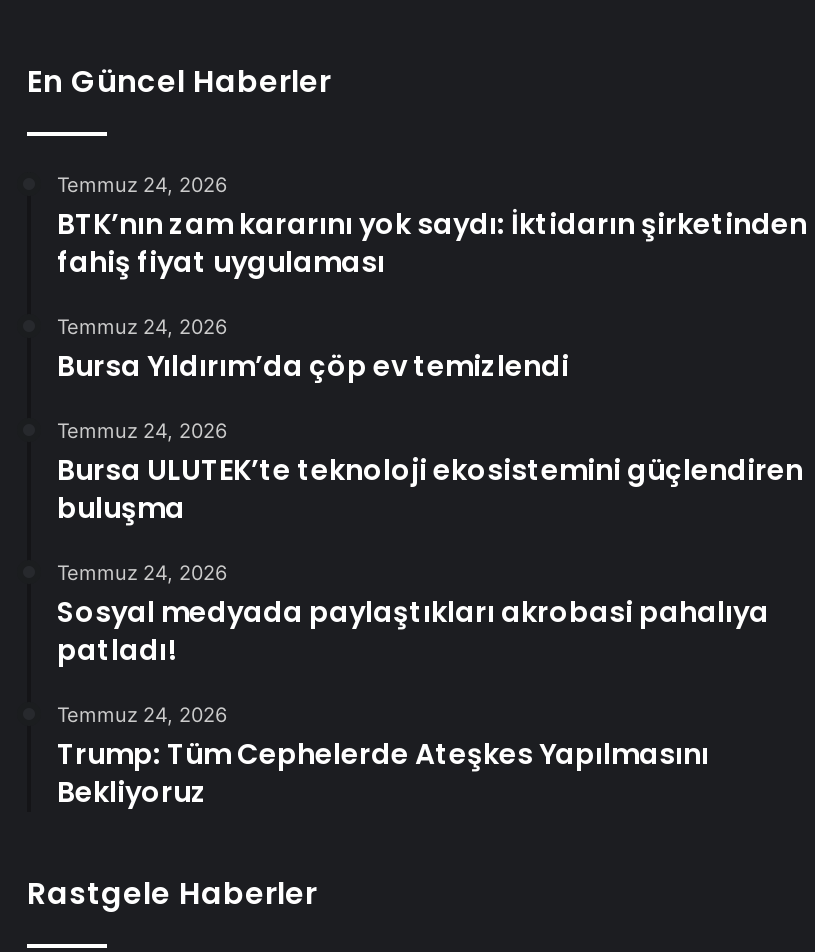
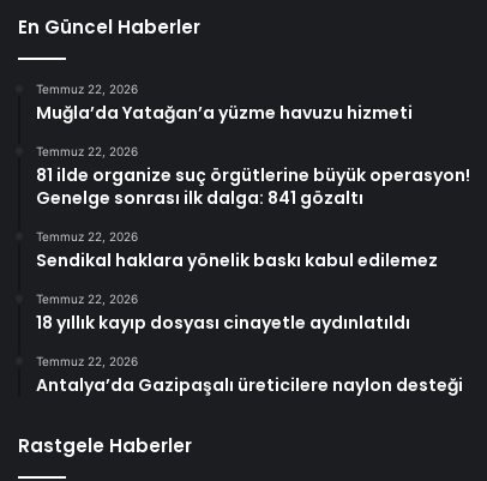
[57,172,807,282] Temmuz 24, 2026 | BTK’nın zam kararını yok saydı: İktidarın şirketinden | fahiş fiyat uygulaması -> [36,82,413,125] Temmuz 22, 2026 | Muğla’da Yatağan’a yüzme havuzu hizmeti
[57,314,569,386] Temmuz 24, 2026 | Bursa Yıldırım’da çöp ev temizlendi -> [36,144,470,210] Temmuz 22, 2026 | 81 ilde organize suç örgütlerine büyük operasyon! | Genelge sonrası ilk dalga: 841 gözaltı
[57,418,803,528] Temmuz 24, 2026 | Bursa ULUTEK’te teknoloji ekosistemini güçlendiren | buluşma -> [36,229,438,272] Temmuz 22, 2026 | Sendikal haklara yönelik baskı kabul edilemez
[57,560,769,670] Temmuz 24, 2026 | Sosyal medyada paylaştıkları akrobasi pahalıya | patladı! -> [36,292,410,335] Temmuz 22, 2026 | 18 yıllık kayıp dosyası cinayetle aydınlatıldı
[57,702,709,812] Temmuz 24, 2026 | Trump: Tüm Cephelerde Ateşkes Yapılmasını | Bekliyoruz -> [36,354,463,397] Temmuz 22, 2026 | Antalya’da Gazipaşalı üreticilere naylon desteği

